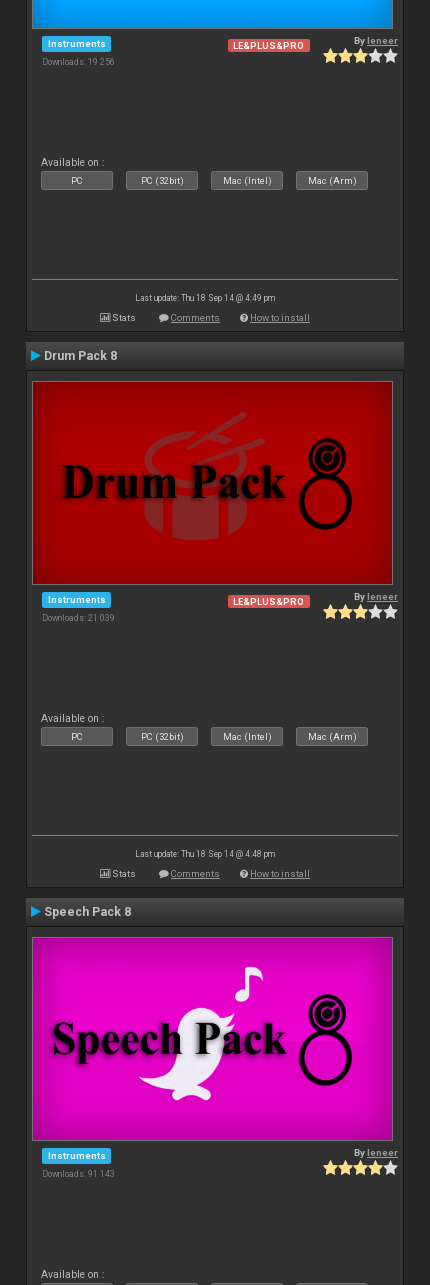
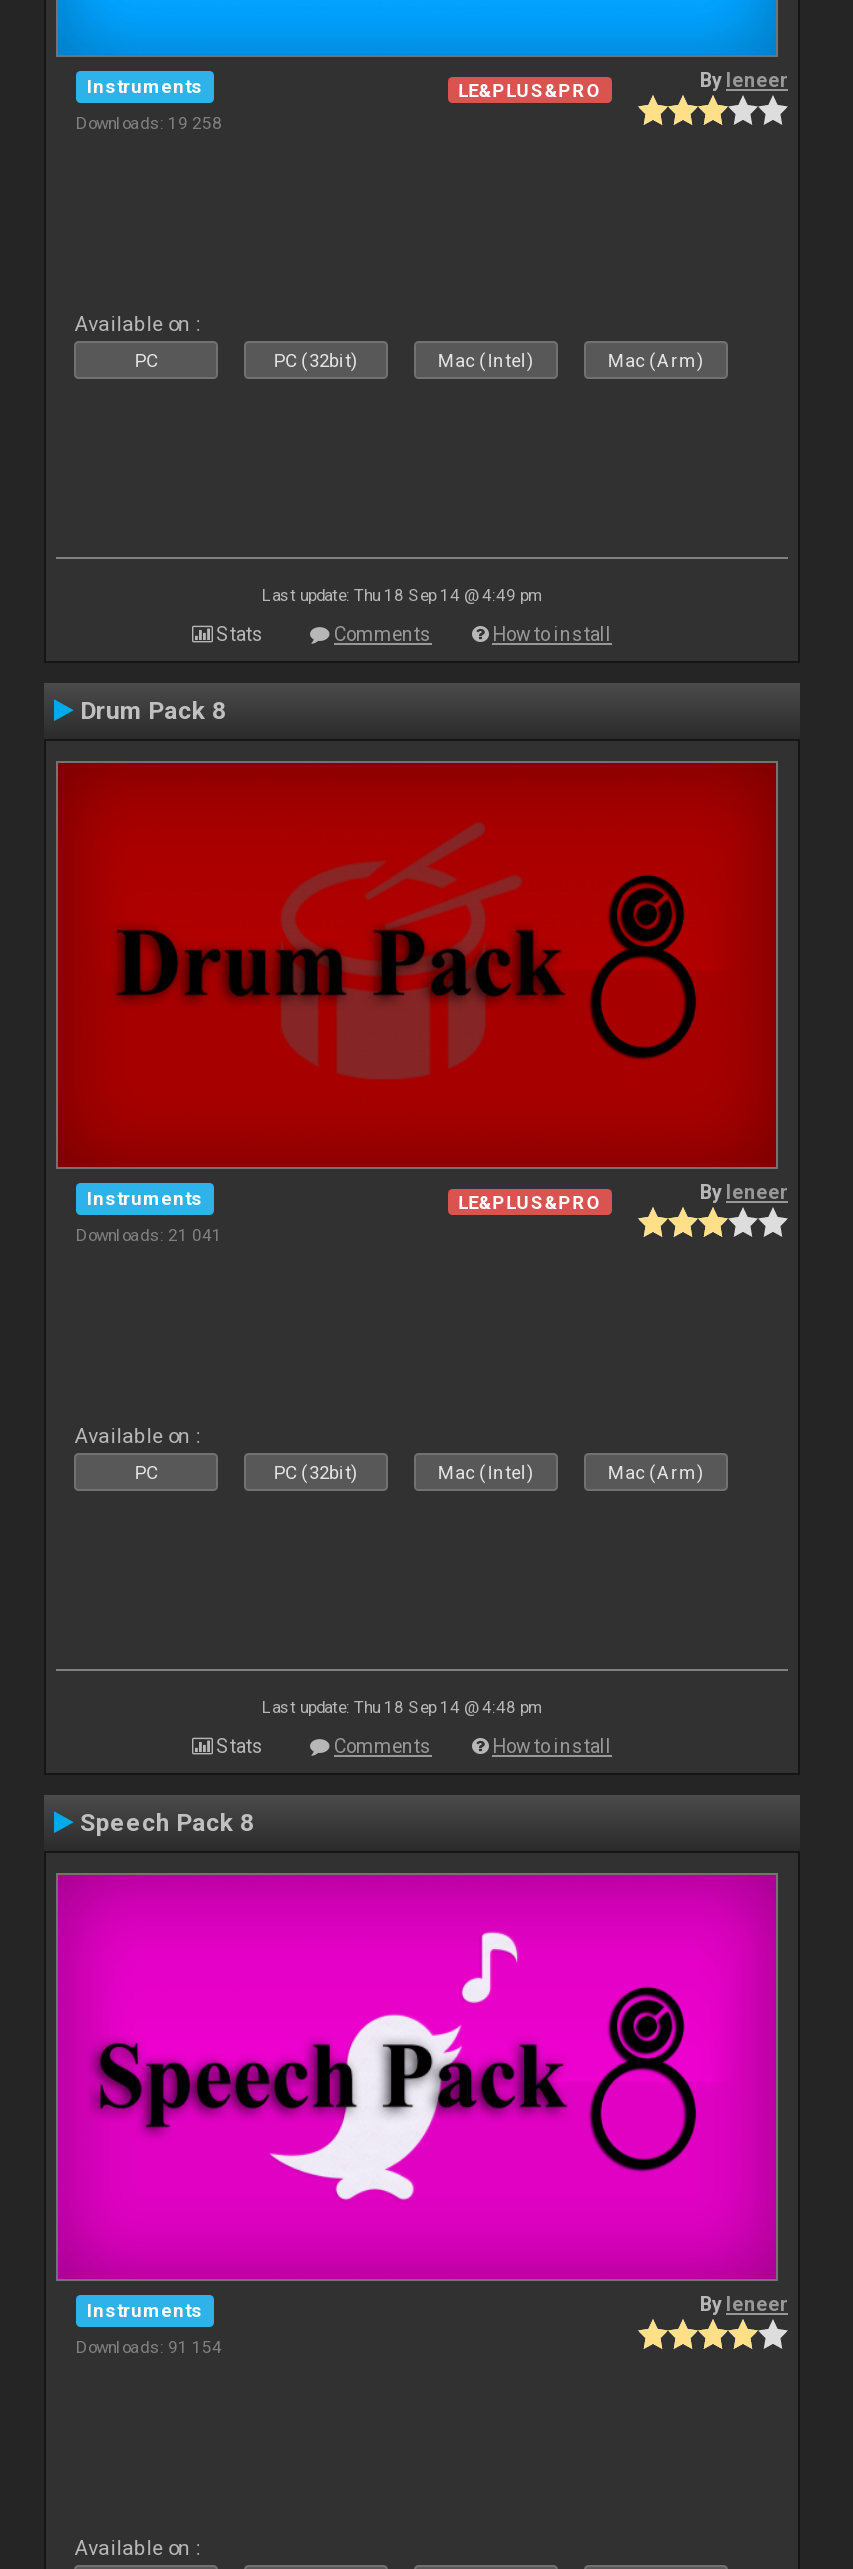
[42,57,115,67] Downloads: 19 256 -> [76,112,222,132] Downloads: 19 258
[42,613,115,623] Downloads: 21 039 -> [76,1224,222,1244] Downloads: 21 041
[42,1169,115,1179] Downloads: 91 143 -> [76,2336,222,2356] Downloads: 91 154

